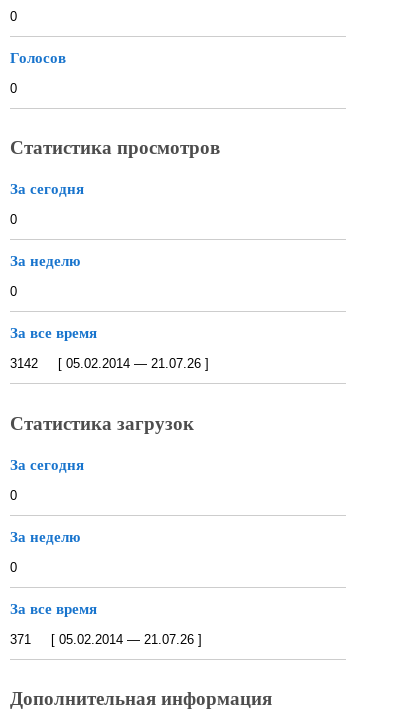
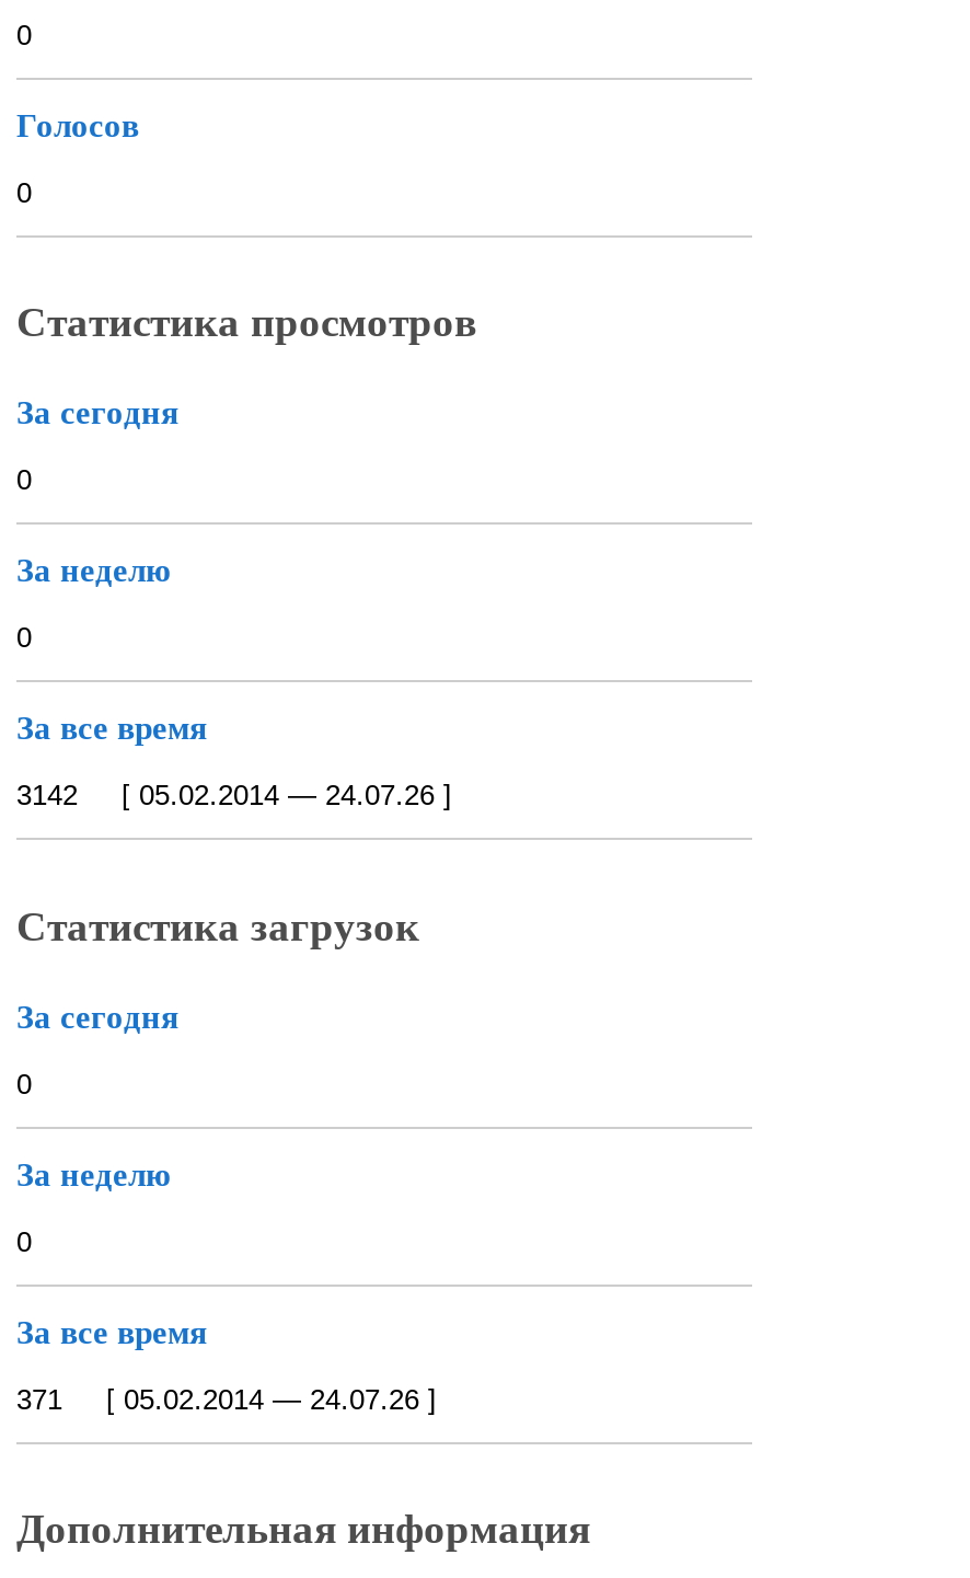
[10,356,209,371] 3142 [ 05.02.2014 — 21.07.26 ] -> [16,779,452,812] 3142 [ 05.02.2014 — 24.07.26 ]
[10,632,202,647] 371 [ 05.02.2014 — 21.07.26 ] -> [16,1382,437,1415] 371 [ 05.02.2014 — 24.07.26 ]

